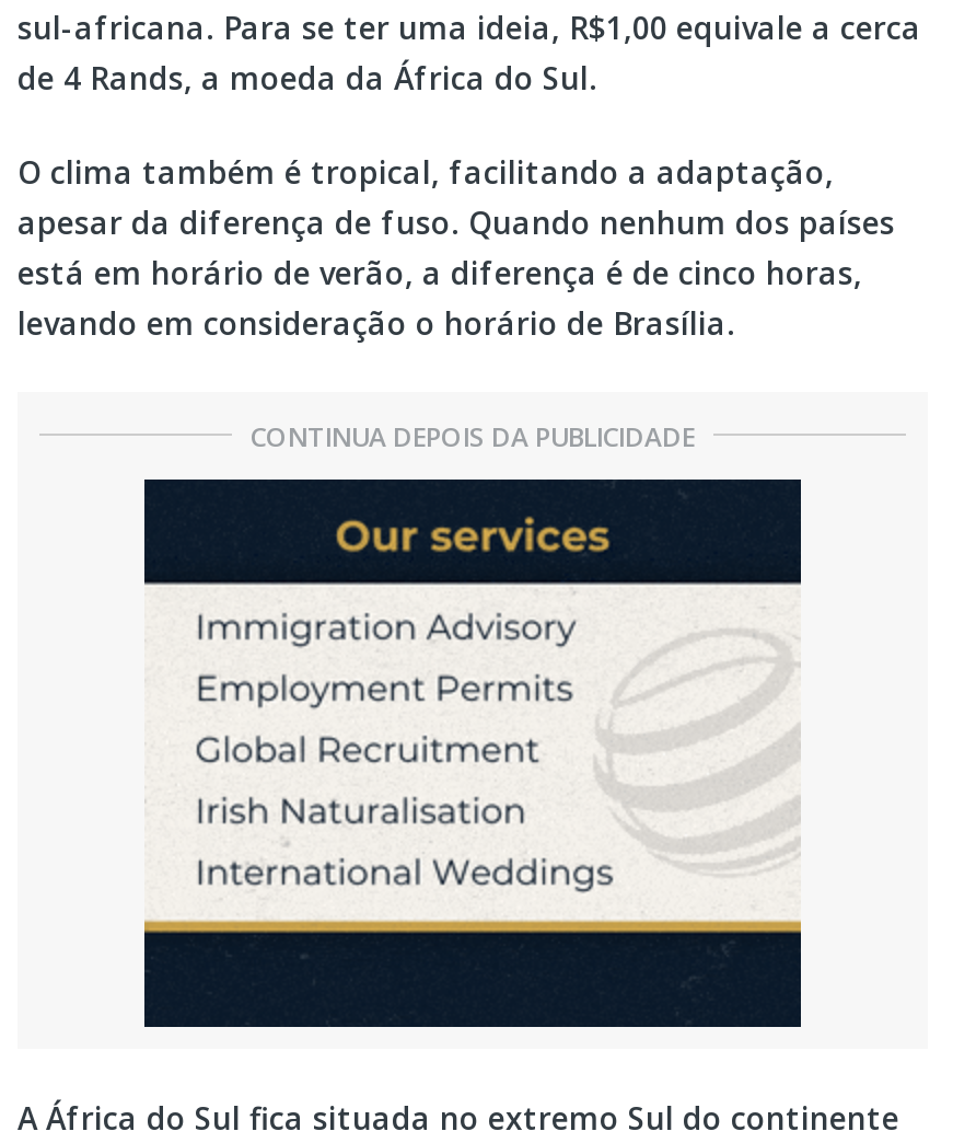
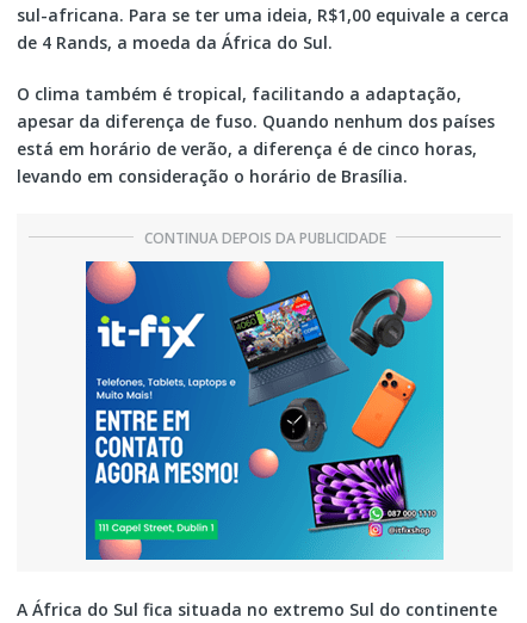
[142,477,803,1029] [image] -> [85,260,445,561] [image]

